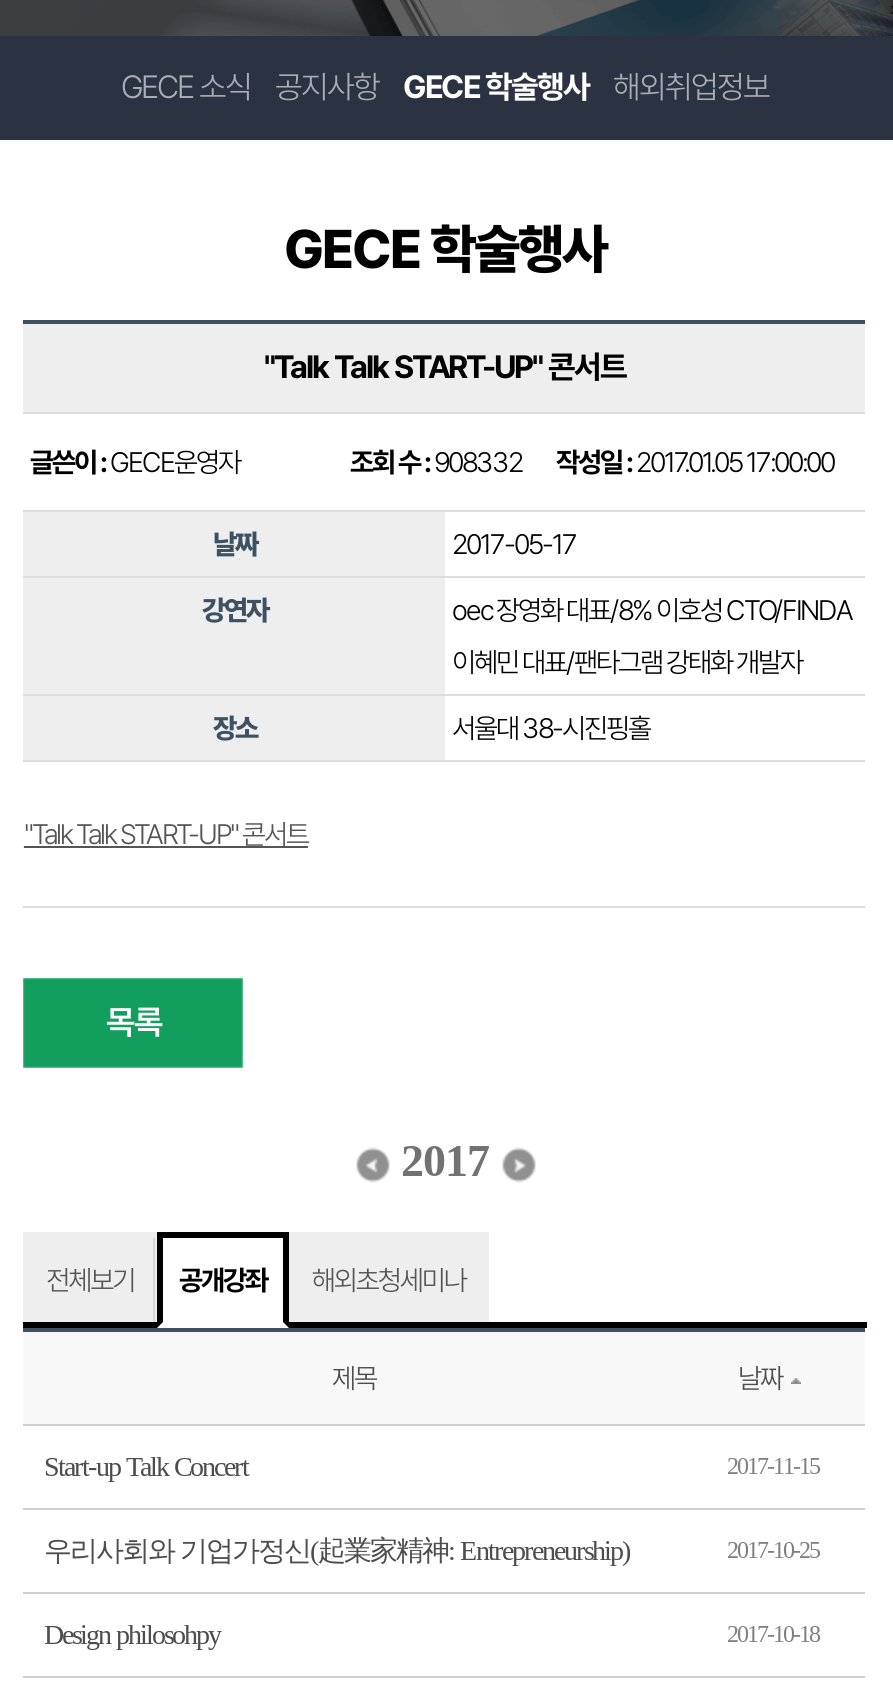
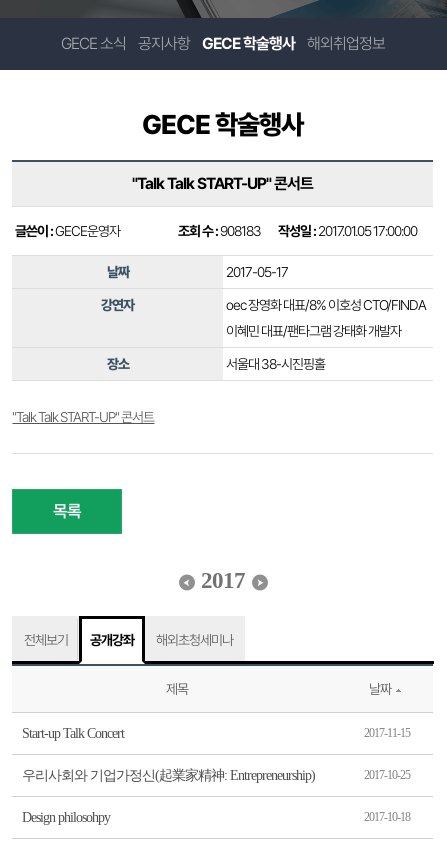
[350,446,834,478] 조회 수 : 908332 작성일 : 2017.01.05 17:00:00 -> [178,223,417,239] 조회 수 : 908183 작성일 : 2017.01.05 17:00:00

